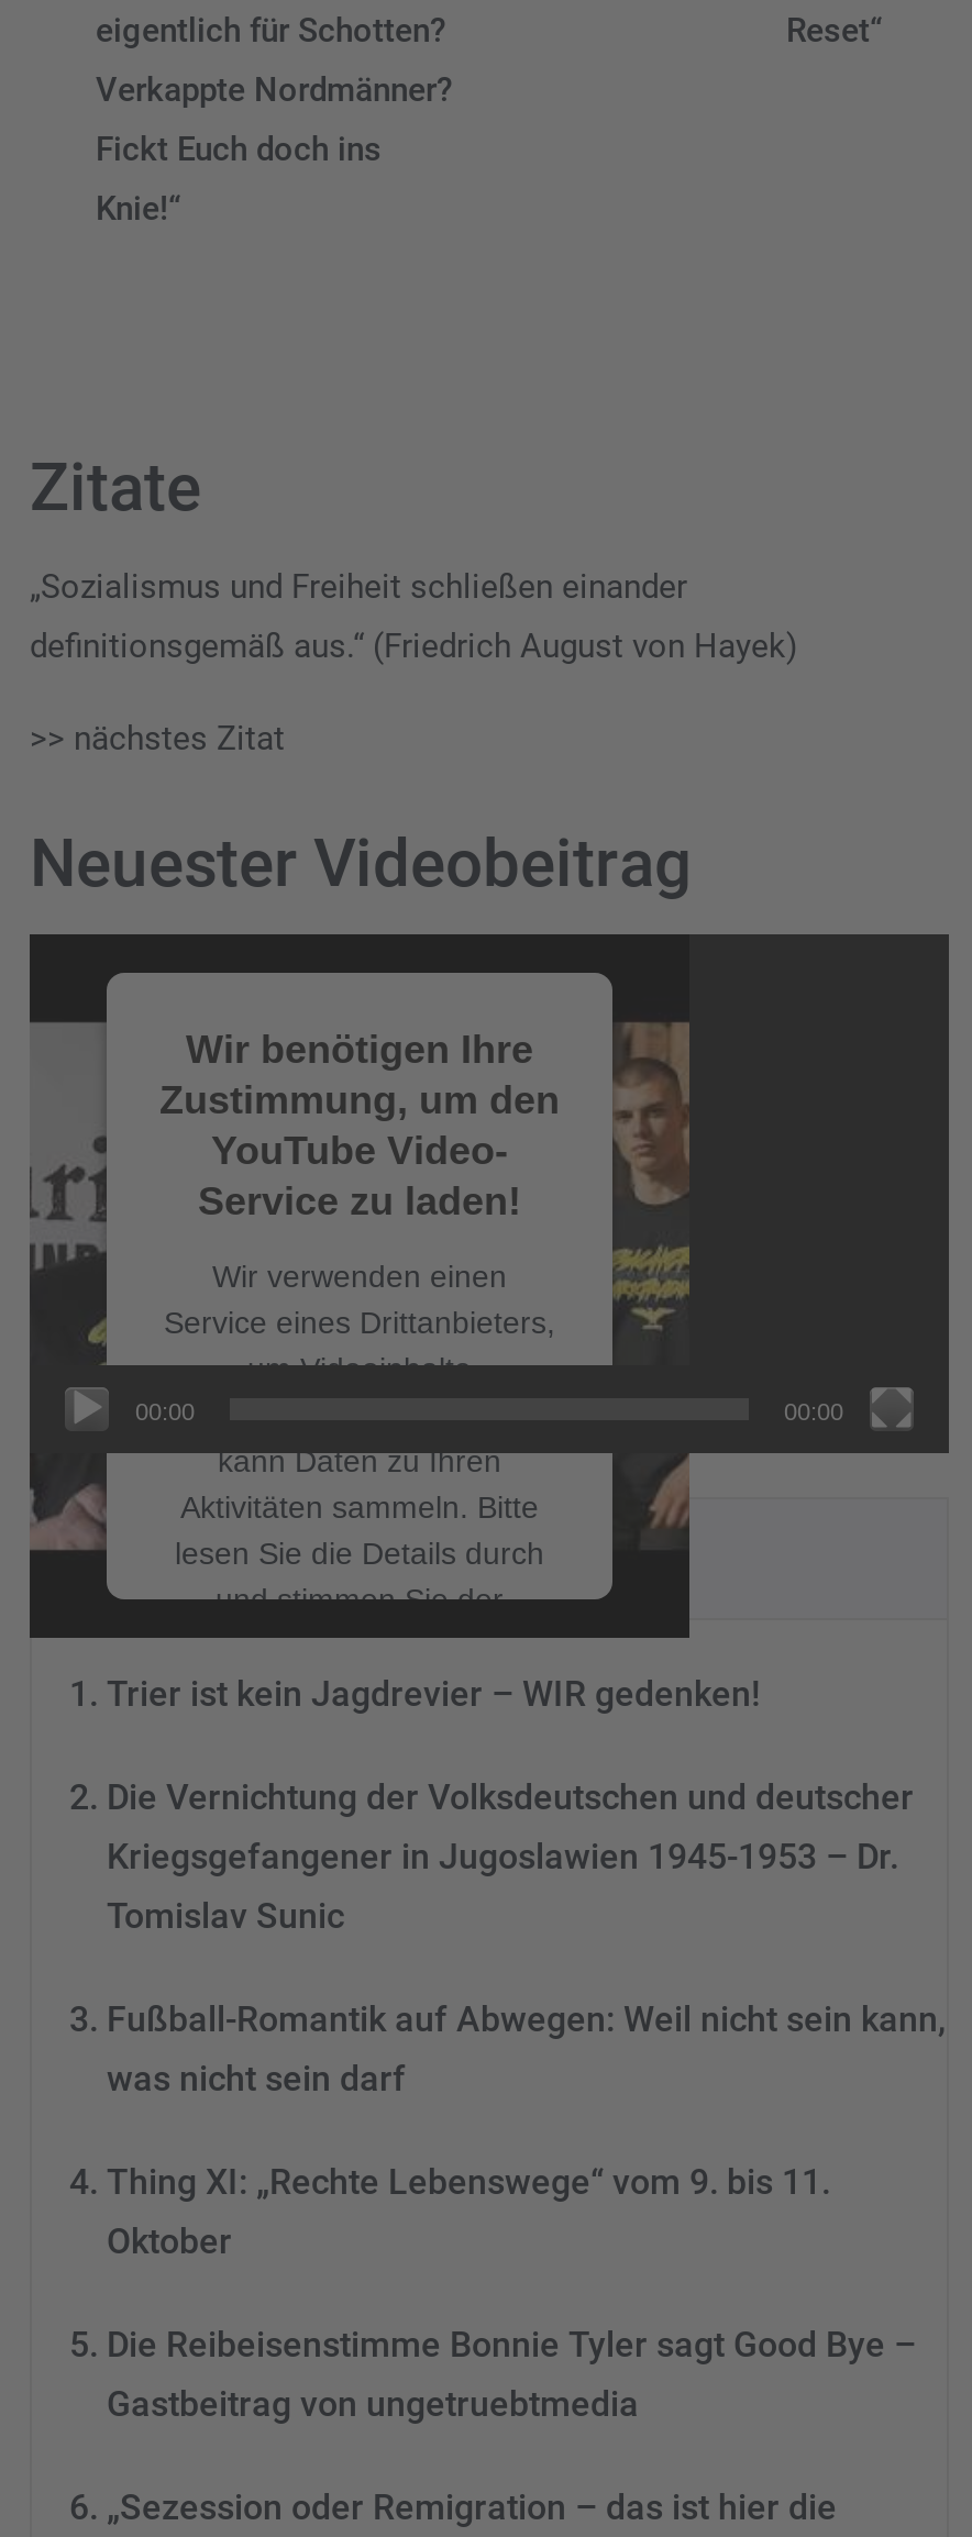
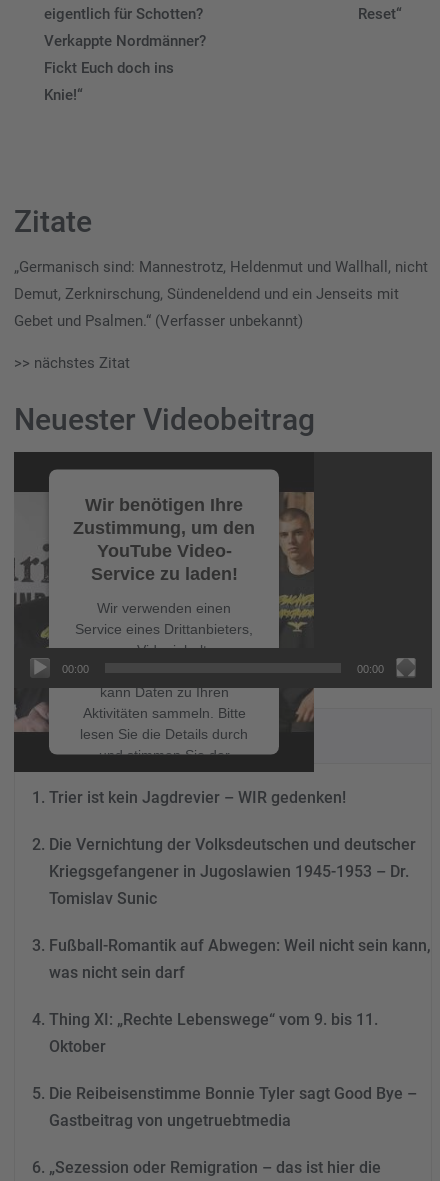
[30,568,797,667] „Sozialismus und Freiheit schließen einander | definitionsgemäß aus.“ (Friedrich August von Hayek) -> [14,258,428,330] „Germanisch sind: Mannestrotz, Heldenmut und Wallhall, nicht | Demut, Zerknirschung, Sündeneldend und ein Jenseits mit | Gebet und Psalmen.“ (Verfasser unbekannt)

